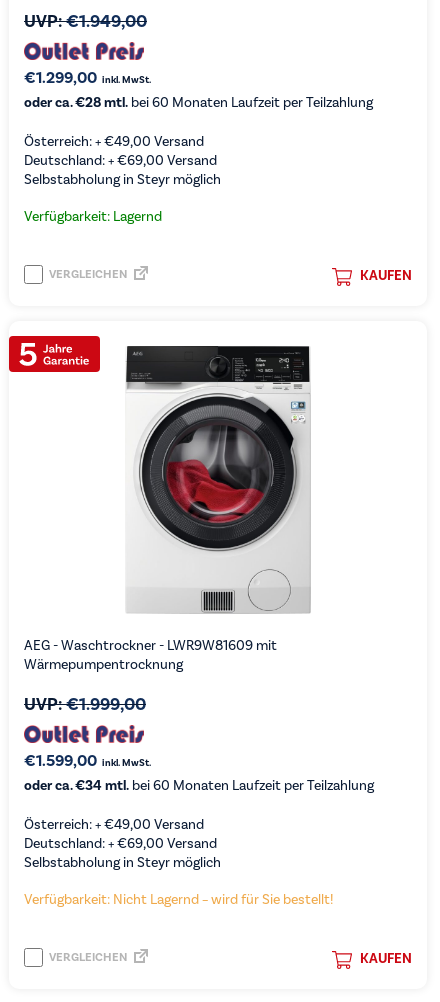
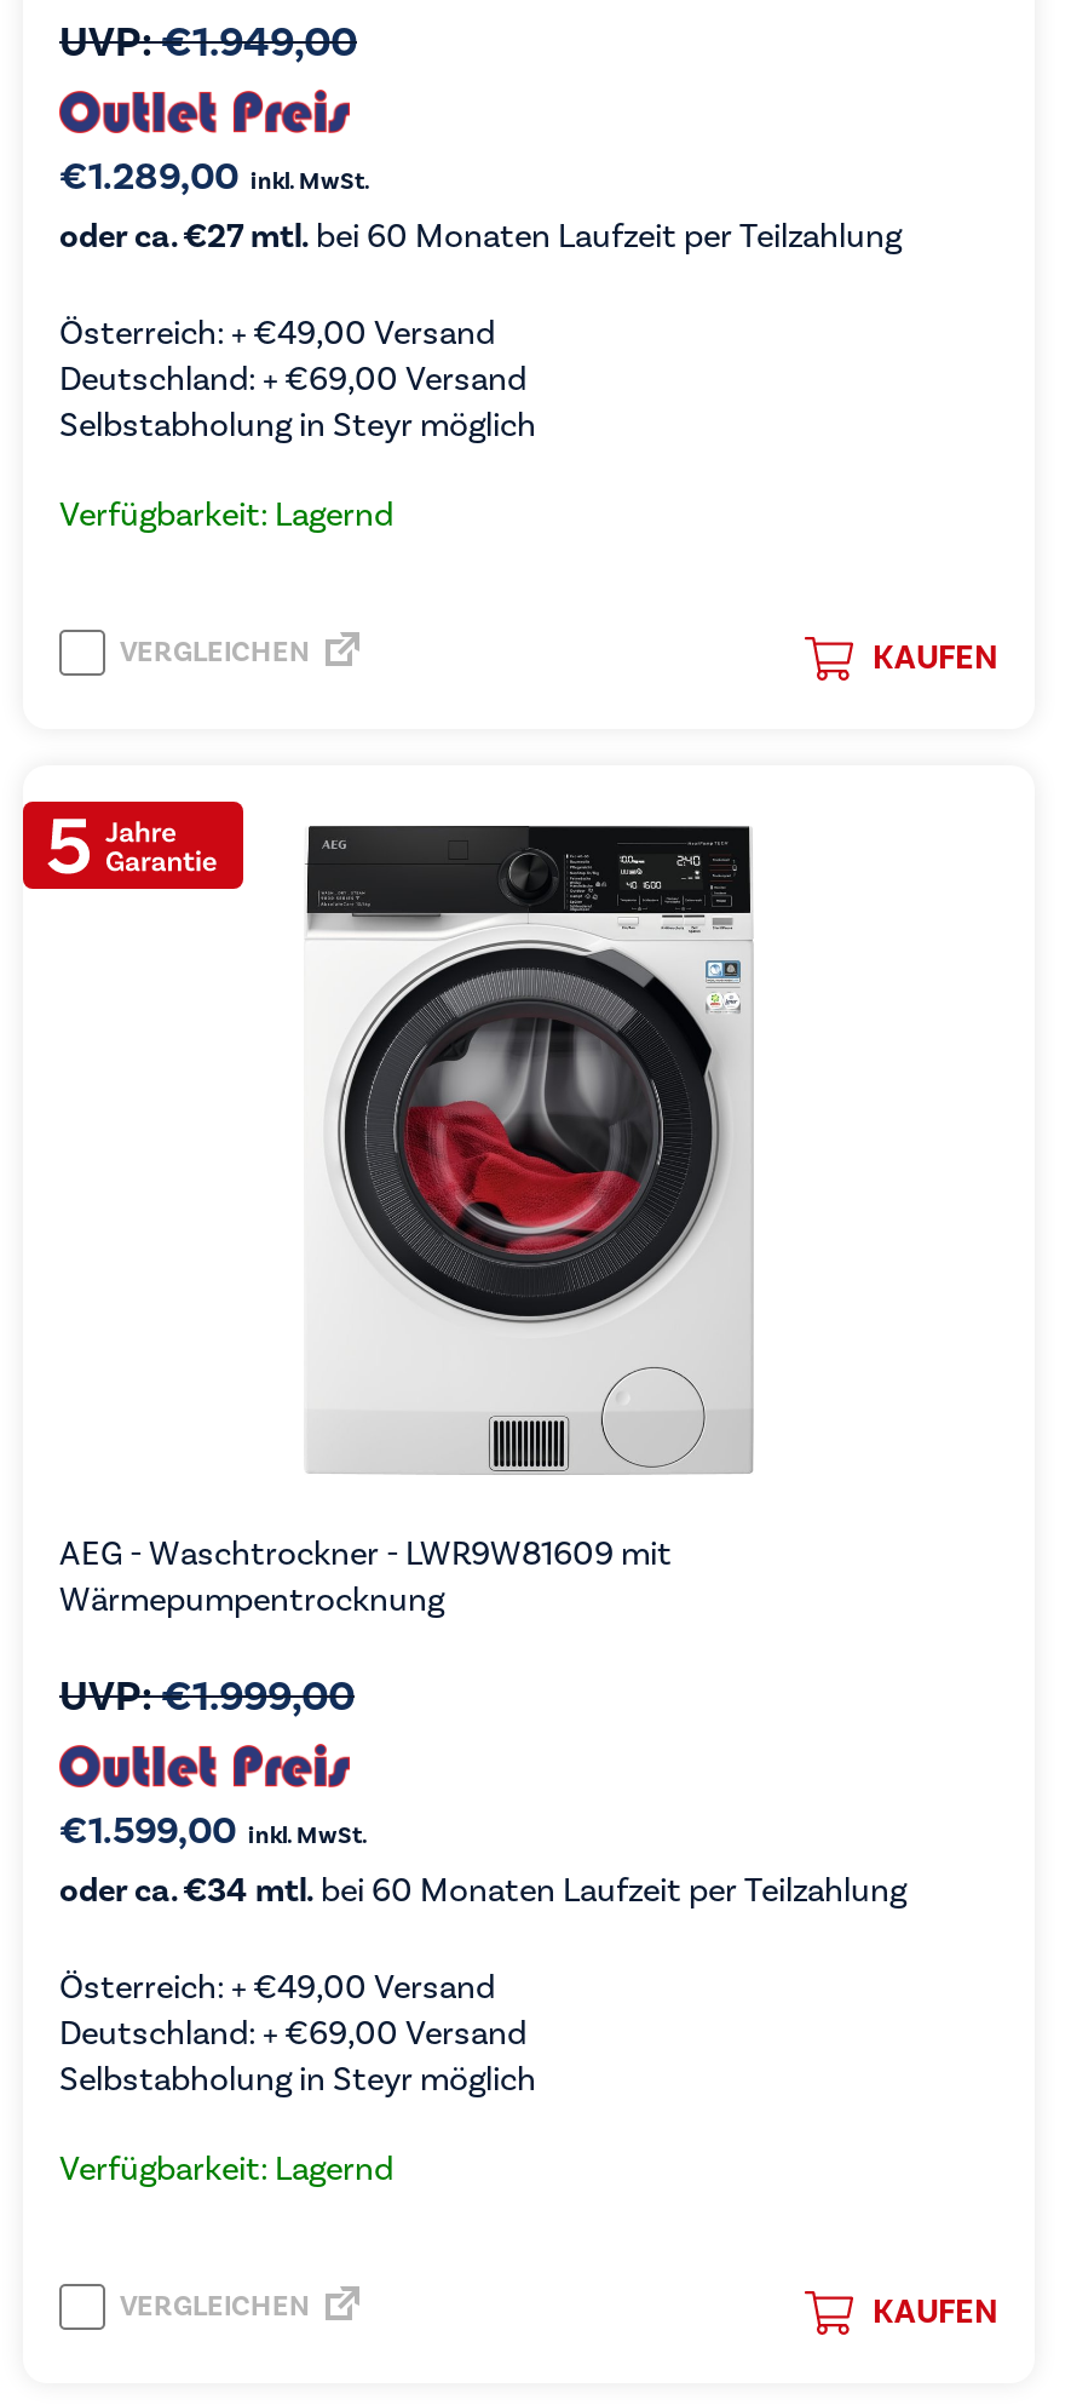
[24,68,151,88] €1.299,00 inkl. MwSt. -> [59,153,369,201] €1.289,00 inkl. MwSt.
[24,94,373,112] oder ca. €28 mtl. bei 60 Monaten Laufzeit per Teilzahlung -> [59,216,902,257] oder ca. €27 mtl. bei 60 Monaten Laufzeit per Teilzahlung
[24,891,333,909] Verfügbarkeit: Nicht Lagernd – wird für Sie bestellt! -> [59,2148,393,2189] Verfügbarkeit: Lagernd

